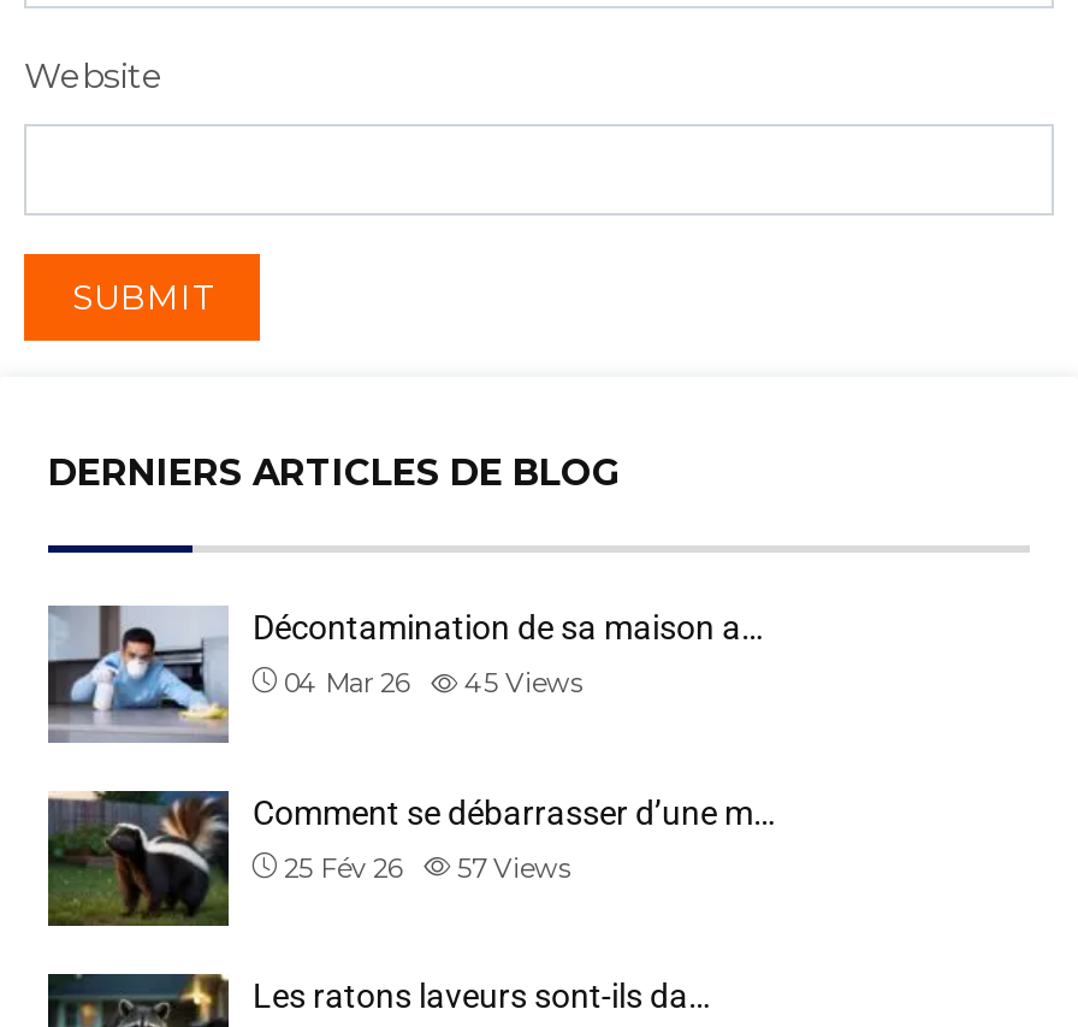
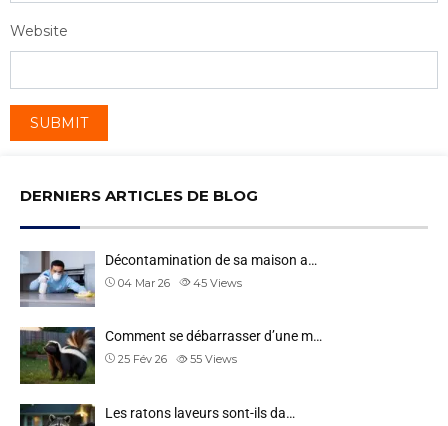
[284,850,570,883] 25 Fév 26 57 Views -> [118,352,237,366] 25 Fév 26 55 Views

